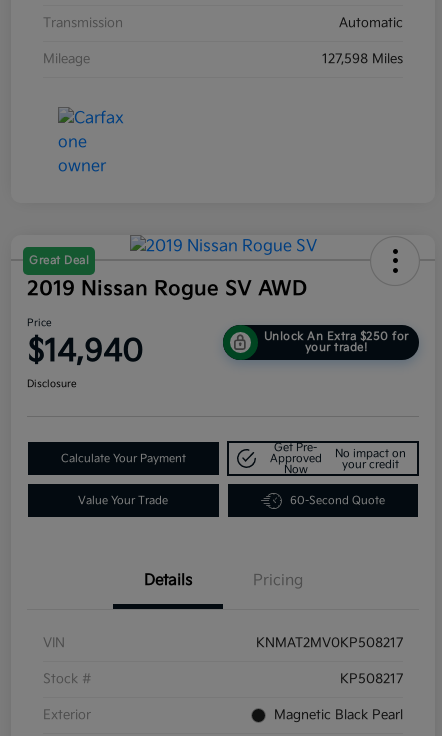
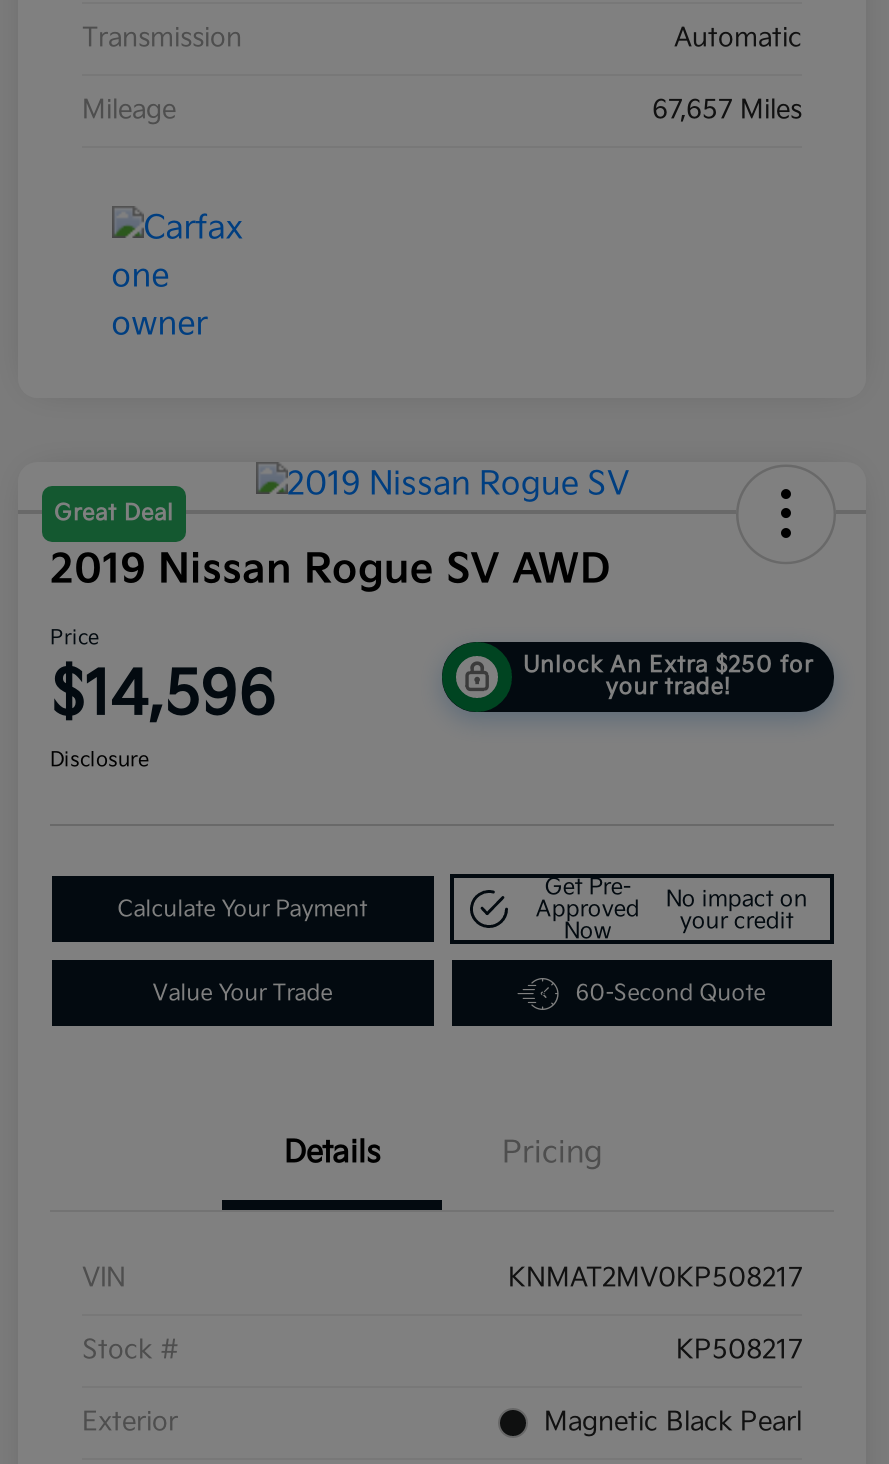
[322,51,403,67] 127,598 Miles -> [652,94,802,126] 67,657 Miles
[27,334,143,370] $14,940 -> [50,660,276,732] $14,596

